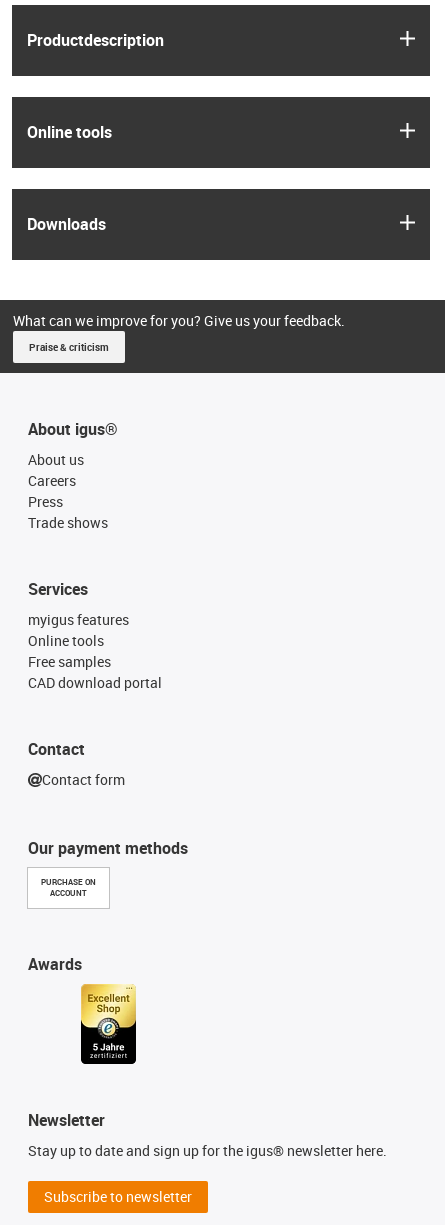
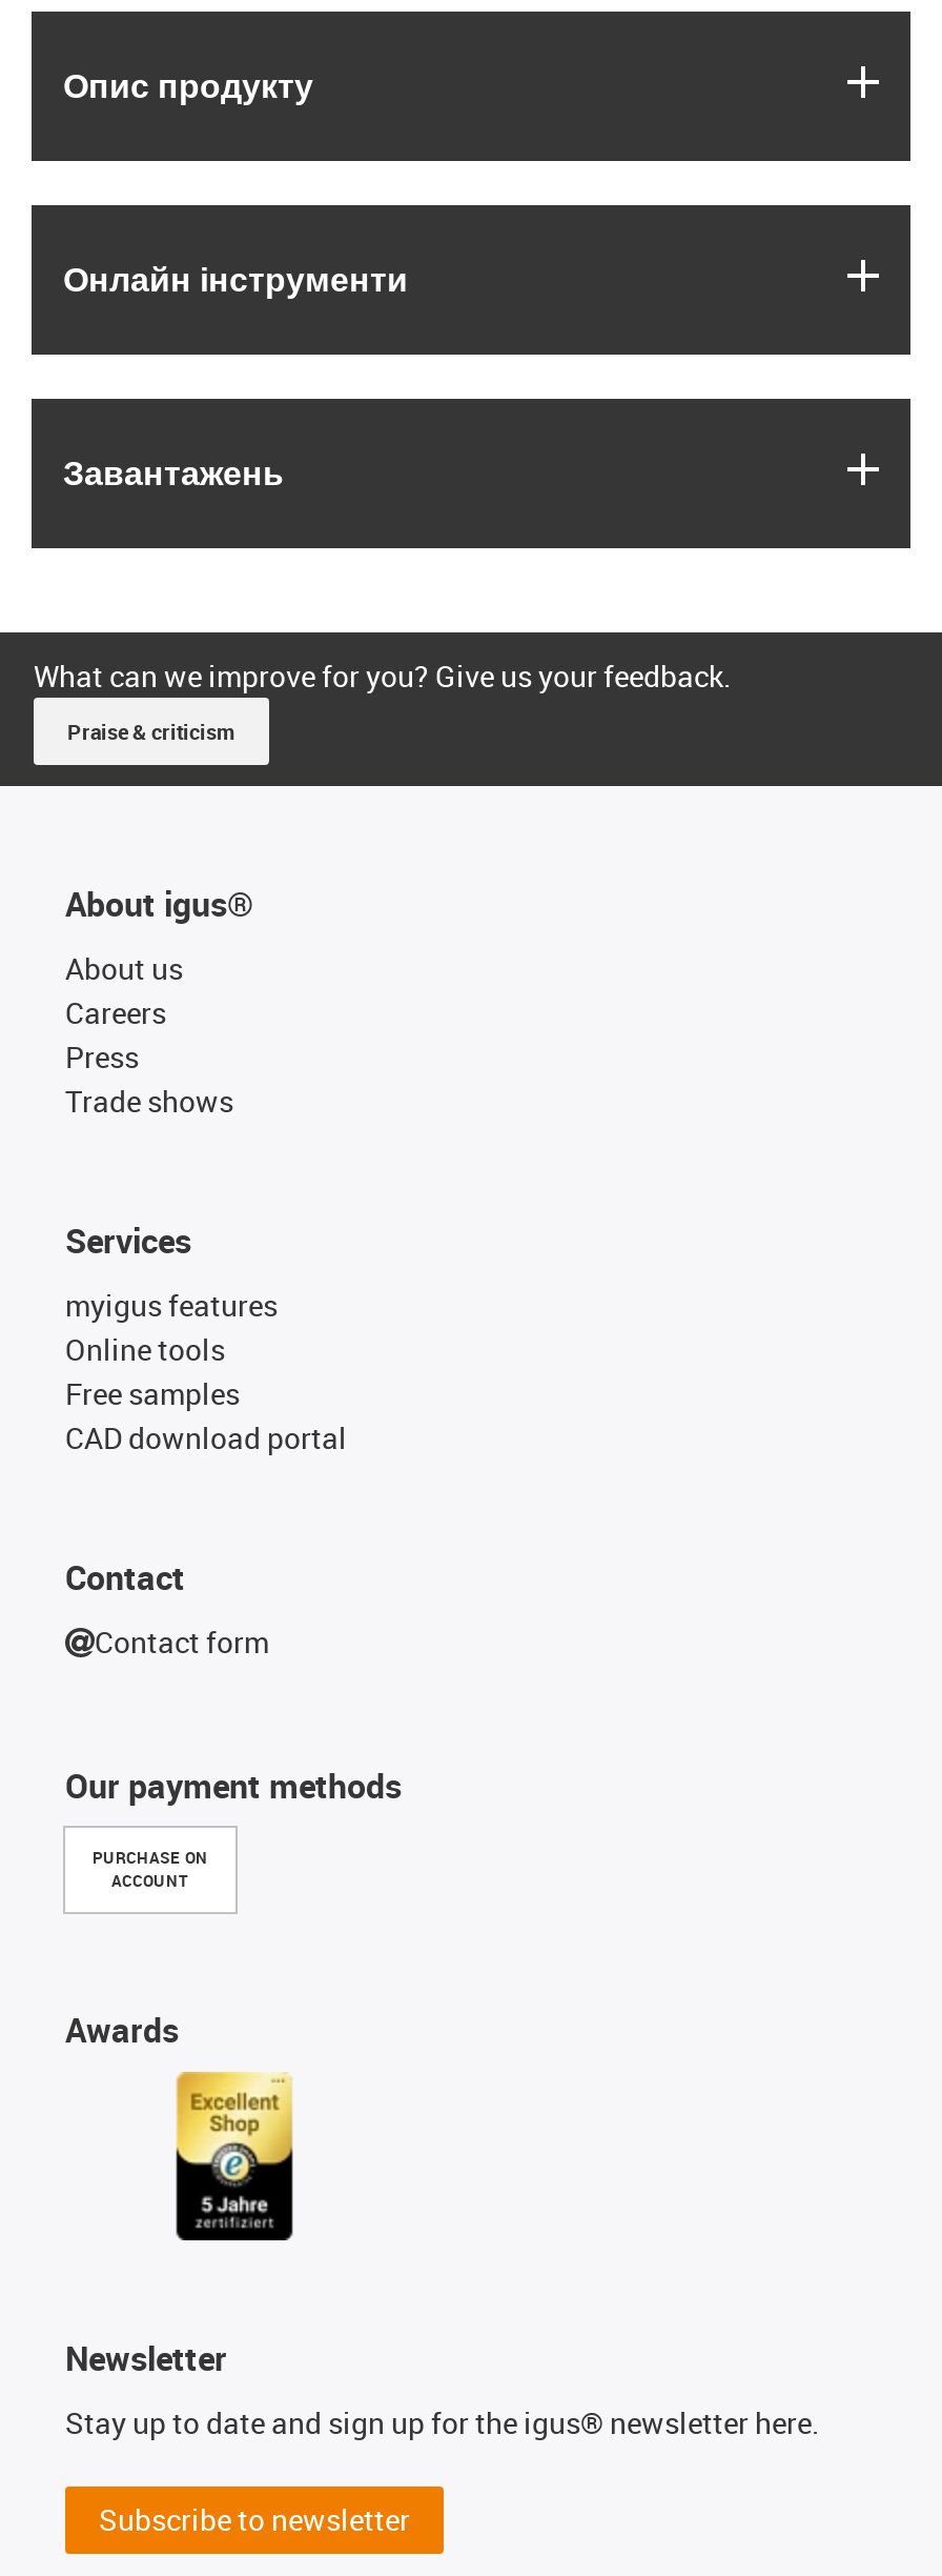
[27,29,164,51] Productdescription -> [63,62,313,108] Опис продукту
[27,121,112,143] Online tools -> [63,256,408,302] Онлайн інструменти
[27,213,106,235] Downloads -> [63,449,284,496] Завантажень

